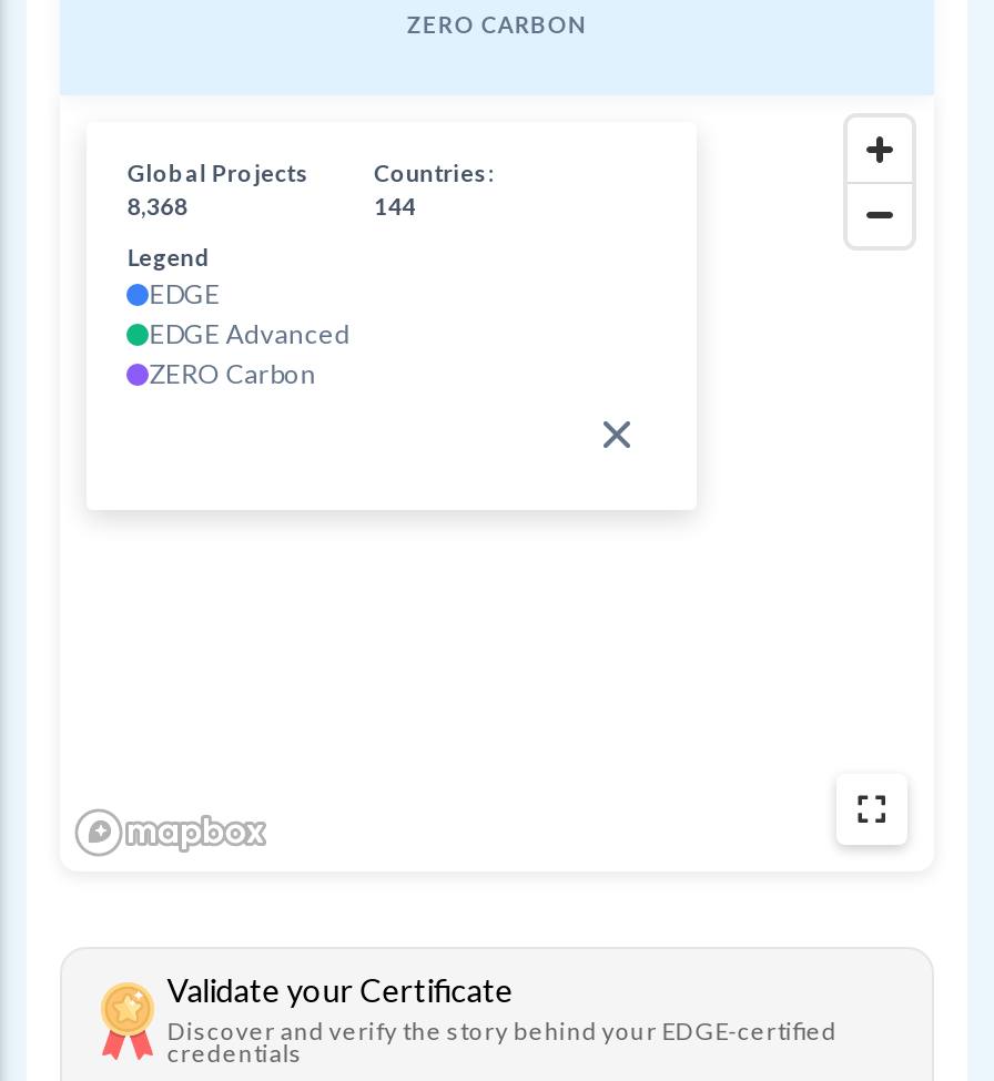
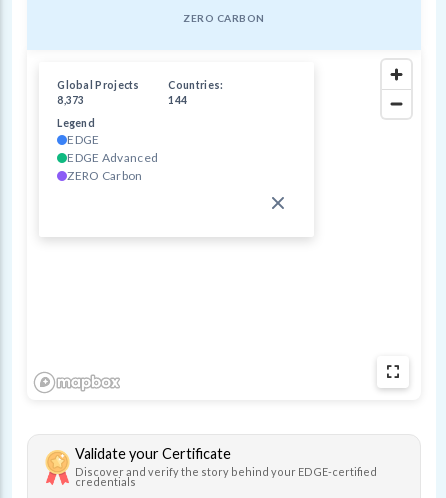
[127,193,188,220] 8,368 -> [57,94,85,106] 8,373

